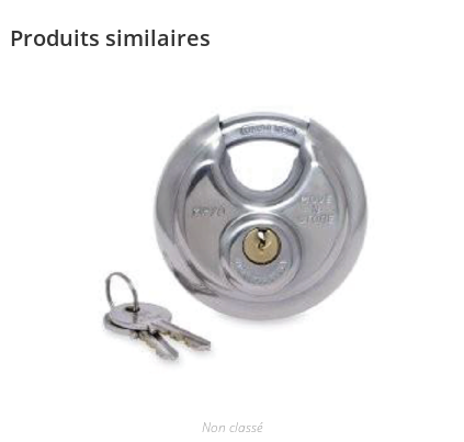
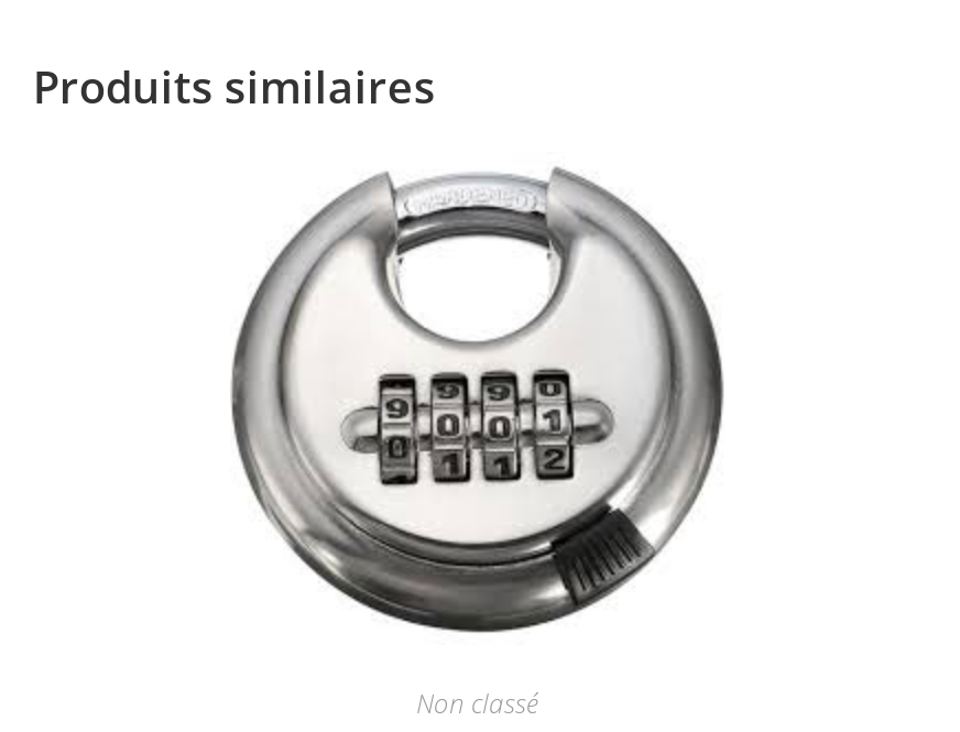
[102,111,369,365] [image] -> [230,165,732,634] [image]

